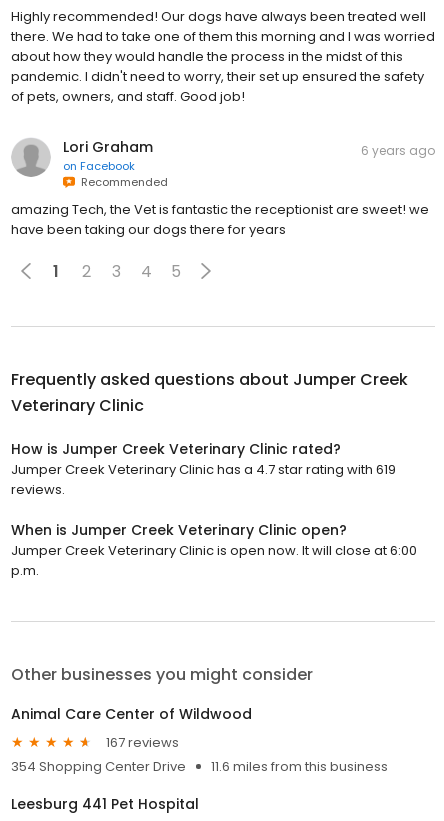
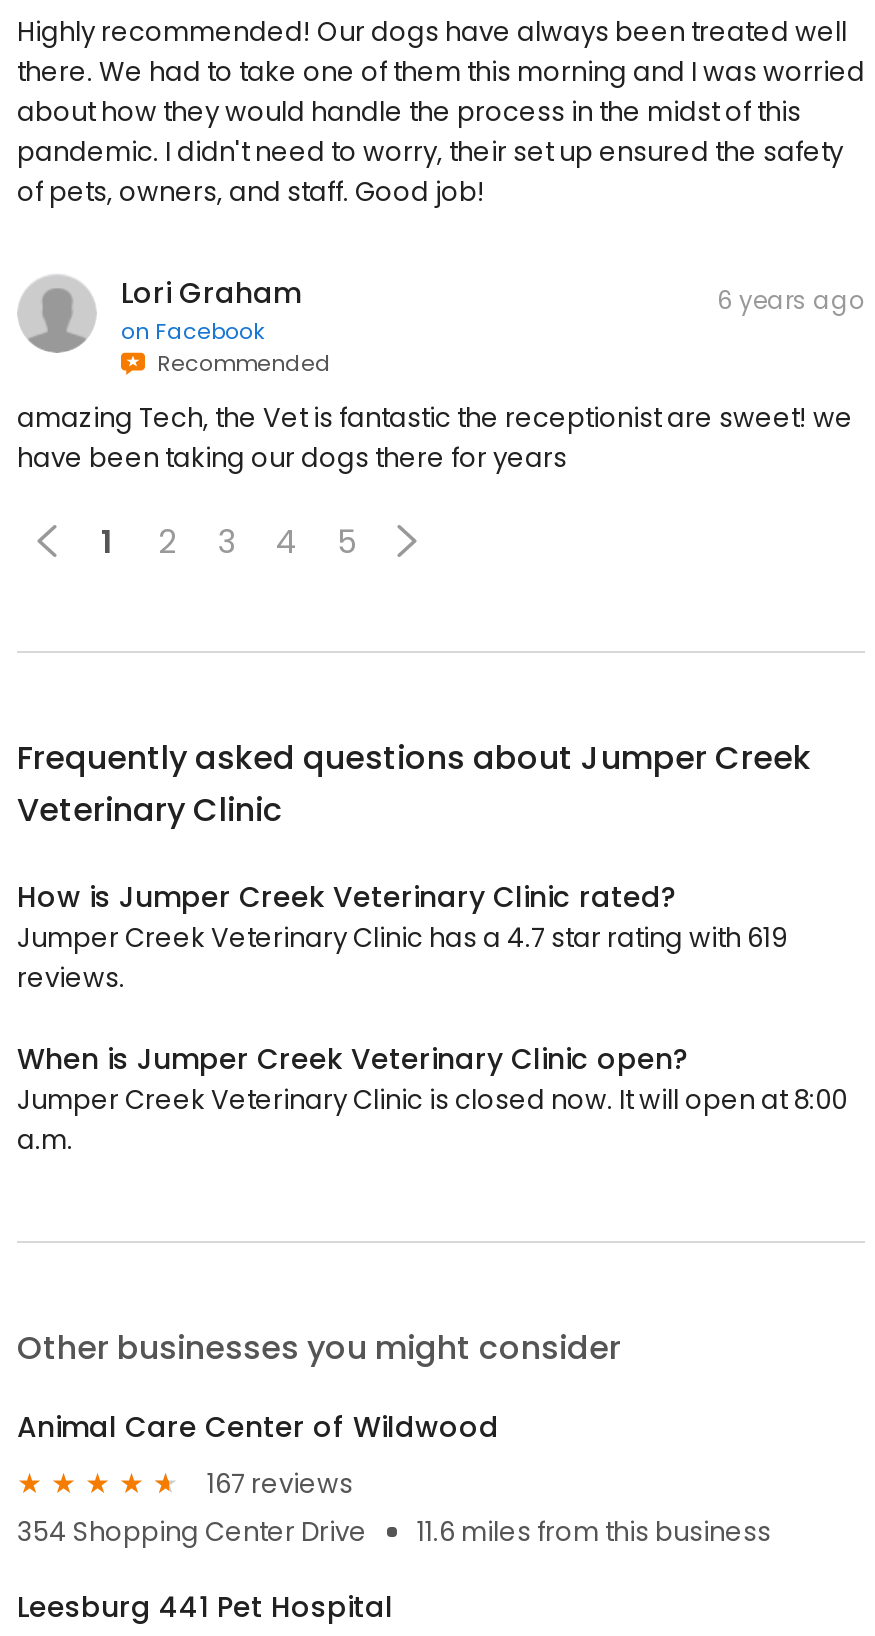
[11,541,417,580] Jumper Creek Veterinary Clinic is open now. It will close at 6:00 | p.m. -> [17,1081,847,1159] Jumper Creek Veterinary Clinic is closed now. It will open at 8:00 | a.m.

